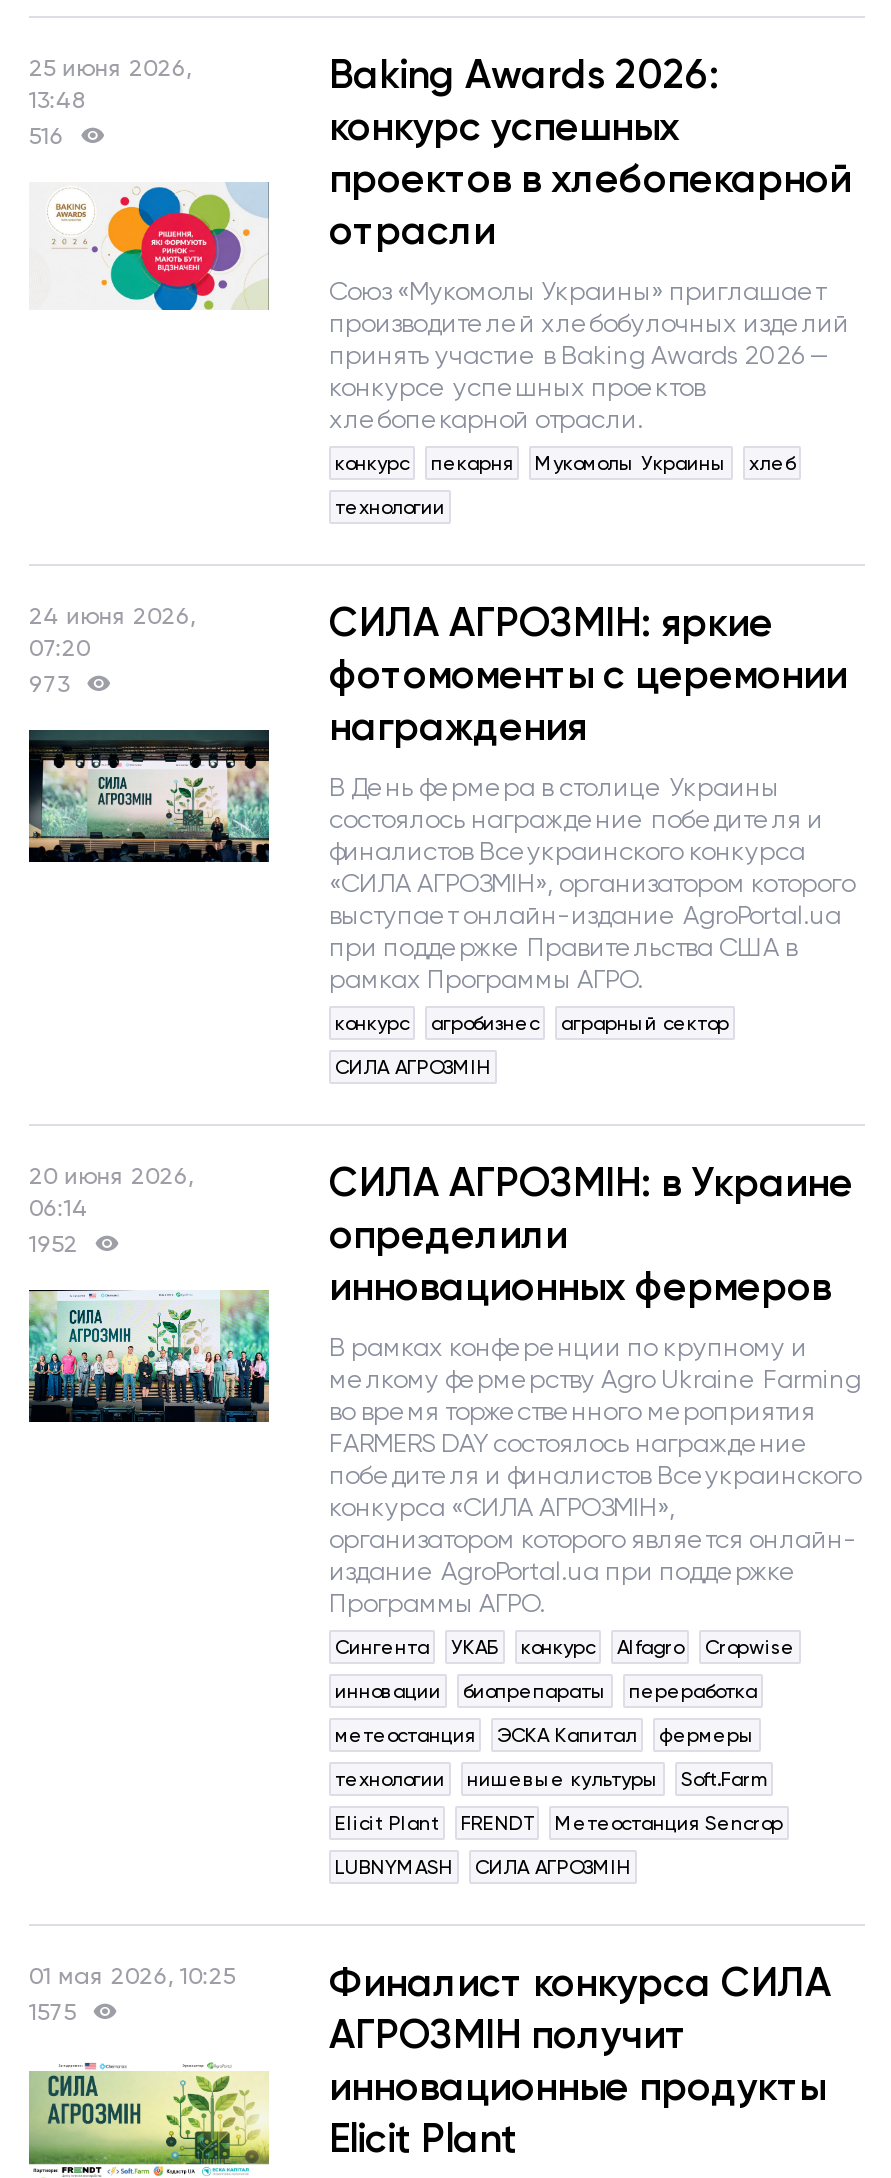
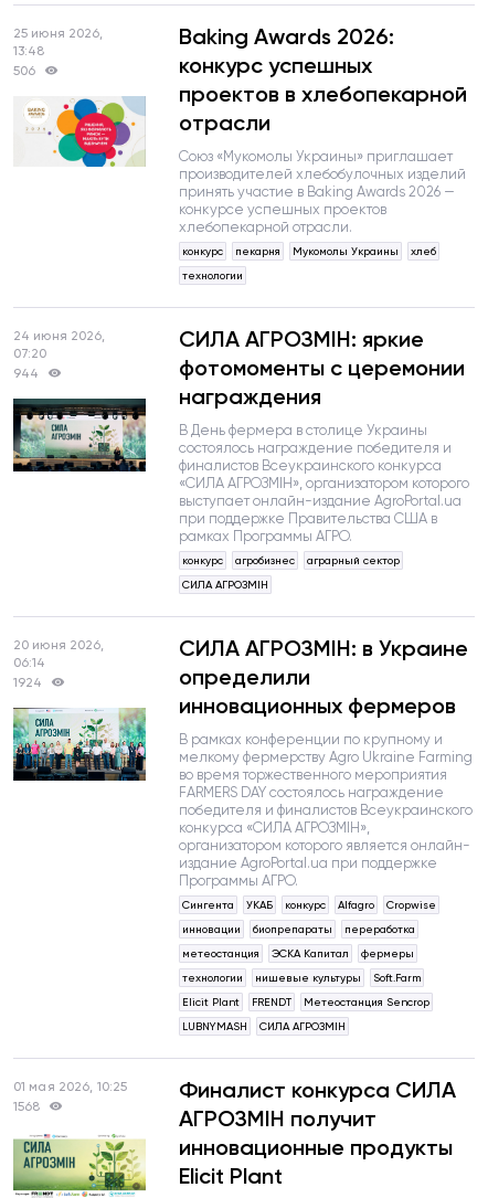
[29,121,64,149] 516 -> [13,63,36,78] 506
[29,669,70,697] 973 -> [13,365,39,381] 944
[29,1229,78,1257] 1952 -> [13,674,43,690] 1924
[29,1997,76,2025] 1575 -> [13,1098,40,1114] 1568

